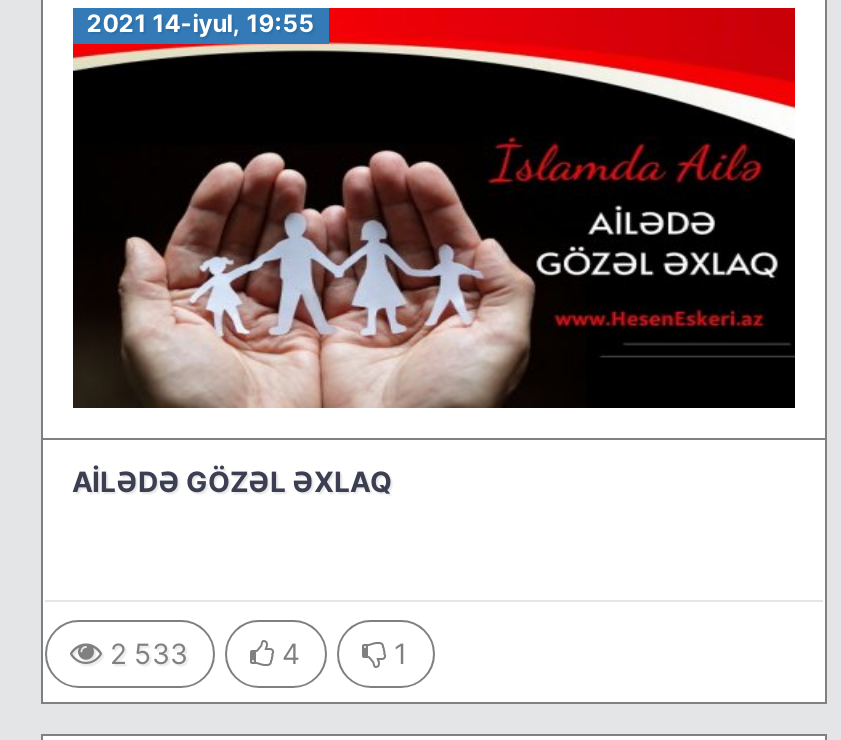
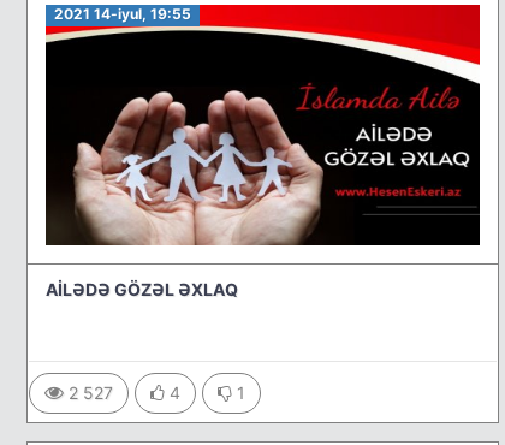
[102,636,188,670] 2 533 -> [63,382,112,403] 2 527

